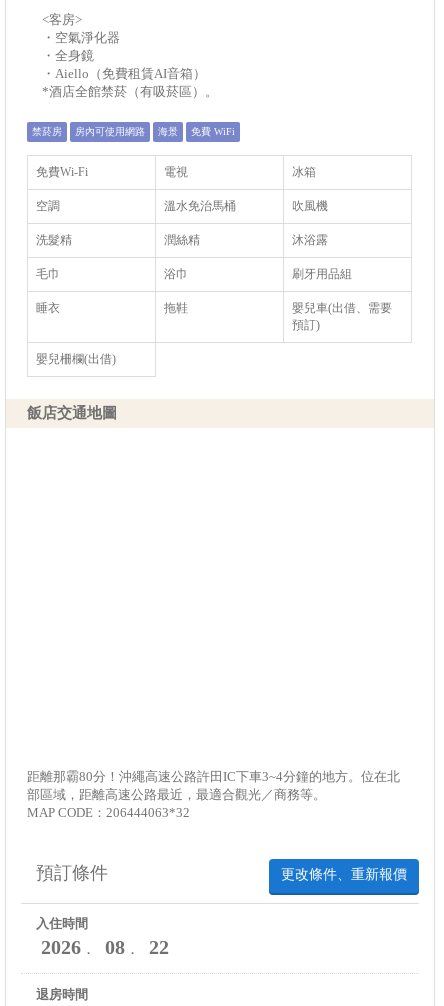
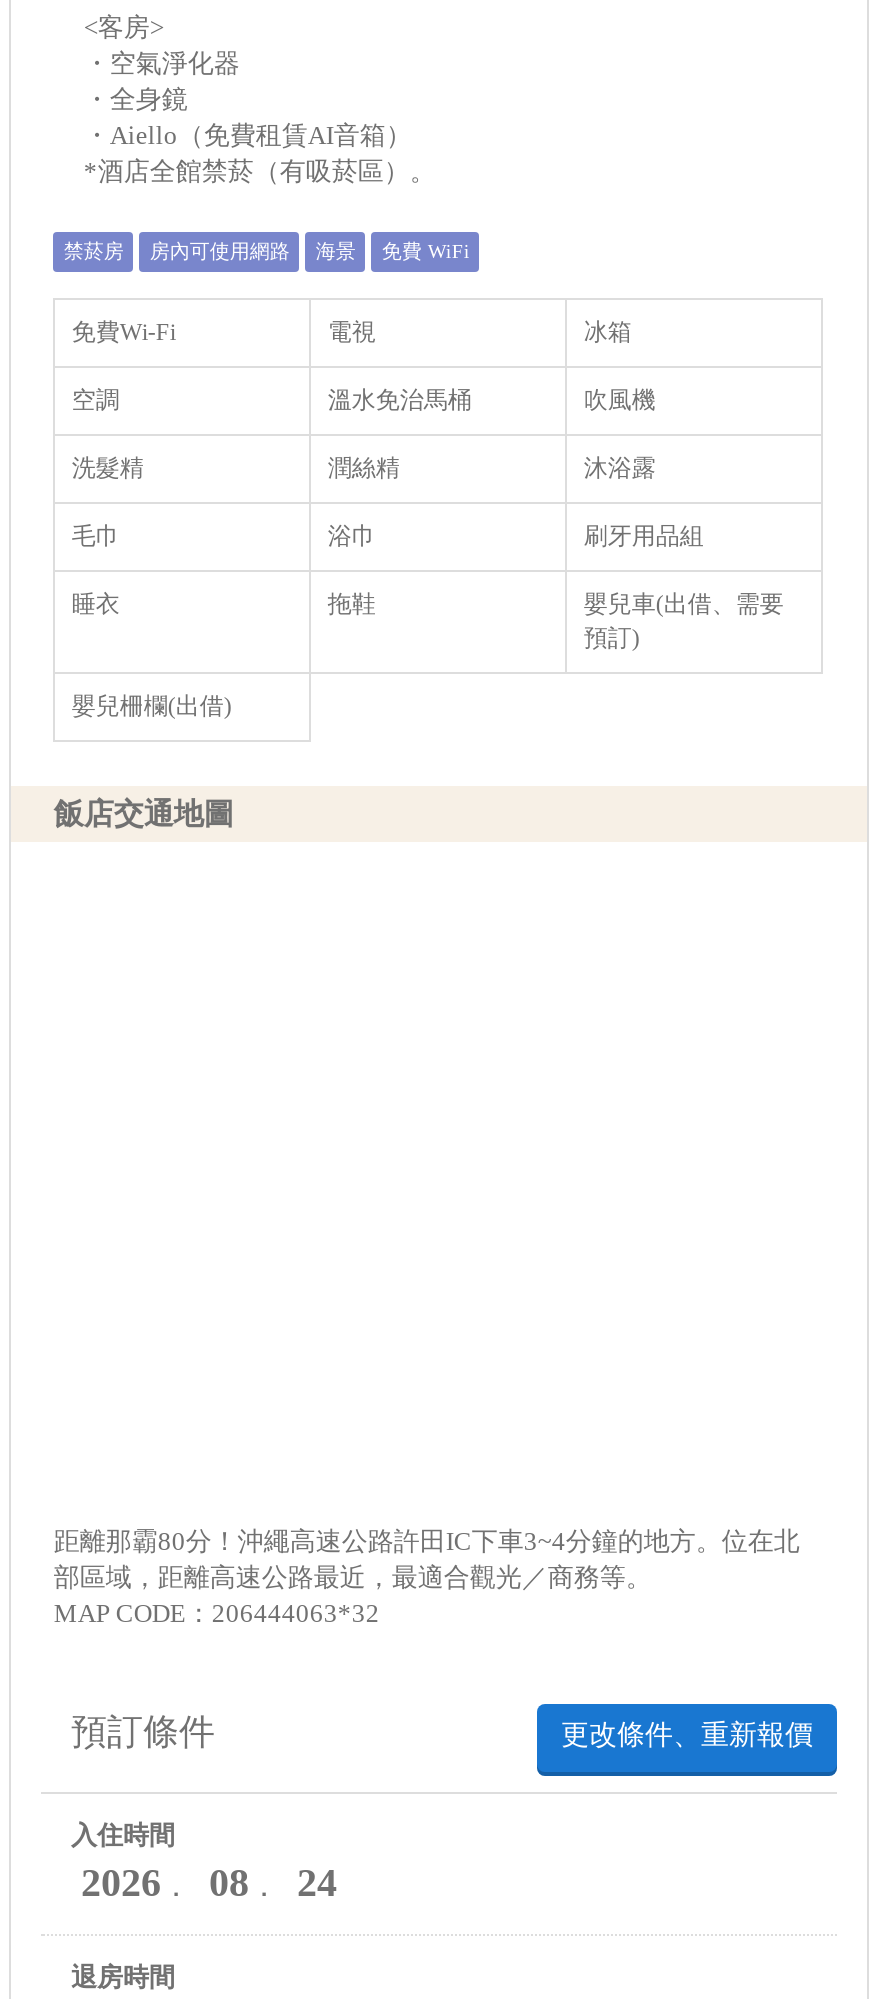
[41,936,169,958] 2026． 08． 22 -> [81,1860,337,1904] 2026． 08． 24

